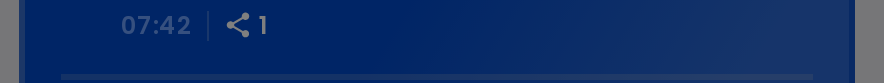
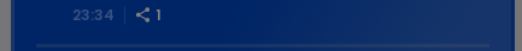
[121,8,269,42] 07:42 1 -> [72,5,162,25] 23:34 1

